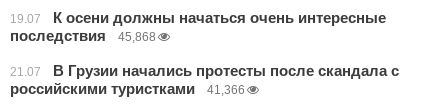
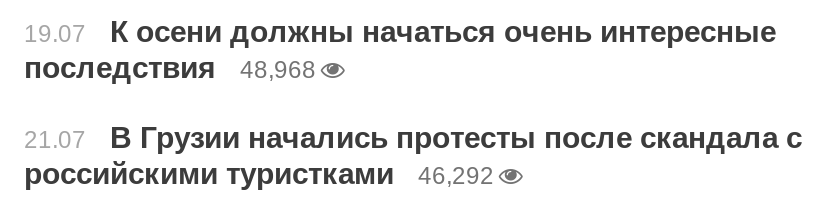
[10,27,156,44] последствия 45,868 -> [24,50,316,84] последствия 48,968
[10,80,245,97] российскими туристками 41,366 -> [24,156,494,190] российскими туристками 46,292

